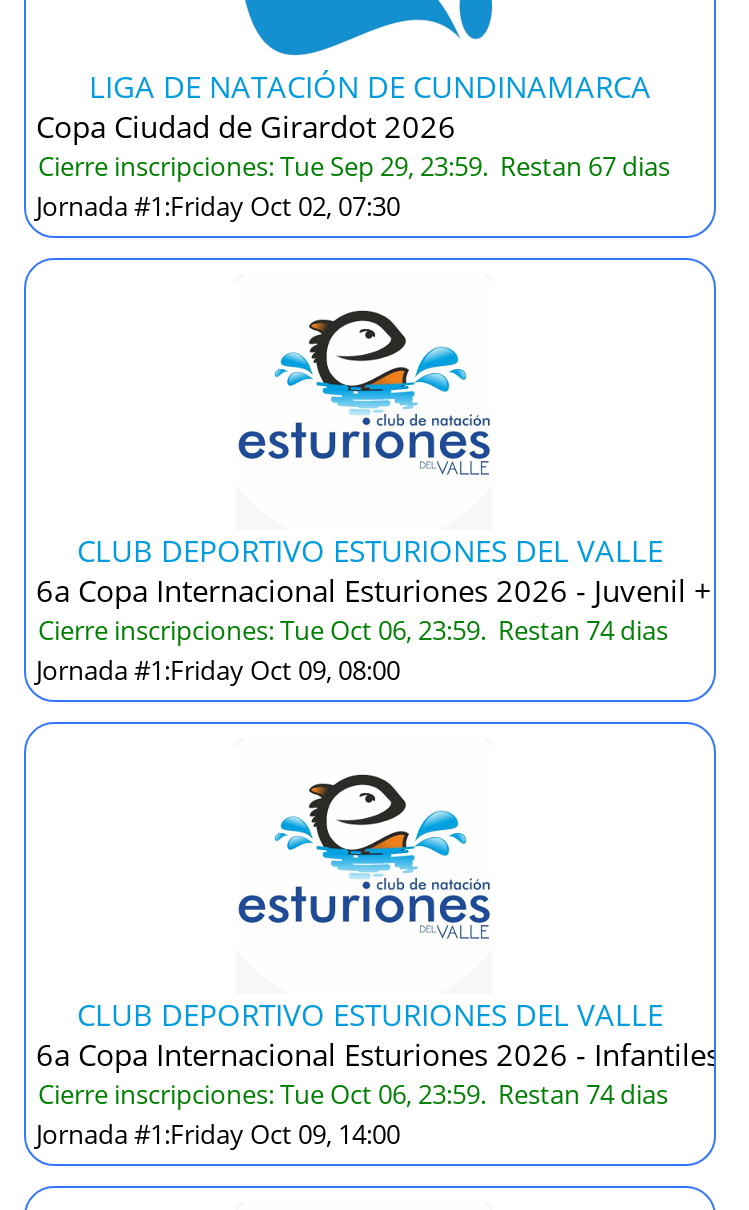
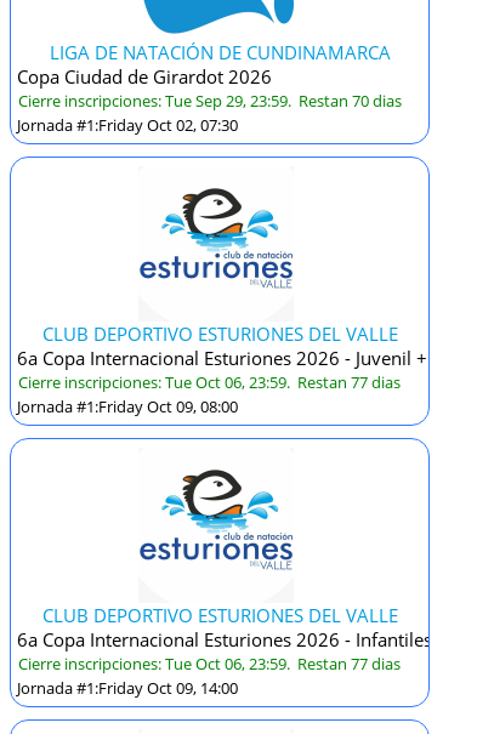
[38,147,670,183] Cierre inscripciones: Tue Sep 29, 23:59. Restan 67 dias -> [18,89,402,111] Cierre inscripciones: Tue Sep 29, 23:59. Restan 70 dias
[38,611,668,647] Cierre inscripciones: Tue Oct 06, 23:59. Restan 74 dias -> [18,371,401,393] Cierre inscripciones: Tue Oct 06, 23:59. Restan 77 dias
[38,1075,668,1111] Cierre inscripciones: Tue Oct 06, 23:59. Restan 74 dias -> [18,652,401,674] Cierre inscripciones: Tue Oct 06, 23:59. Restan 77 dias

